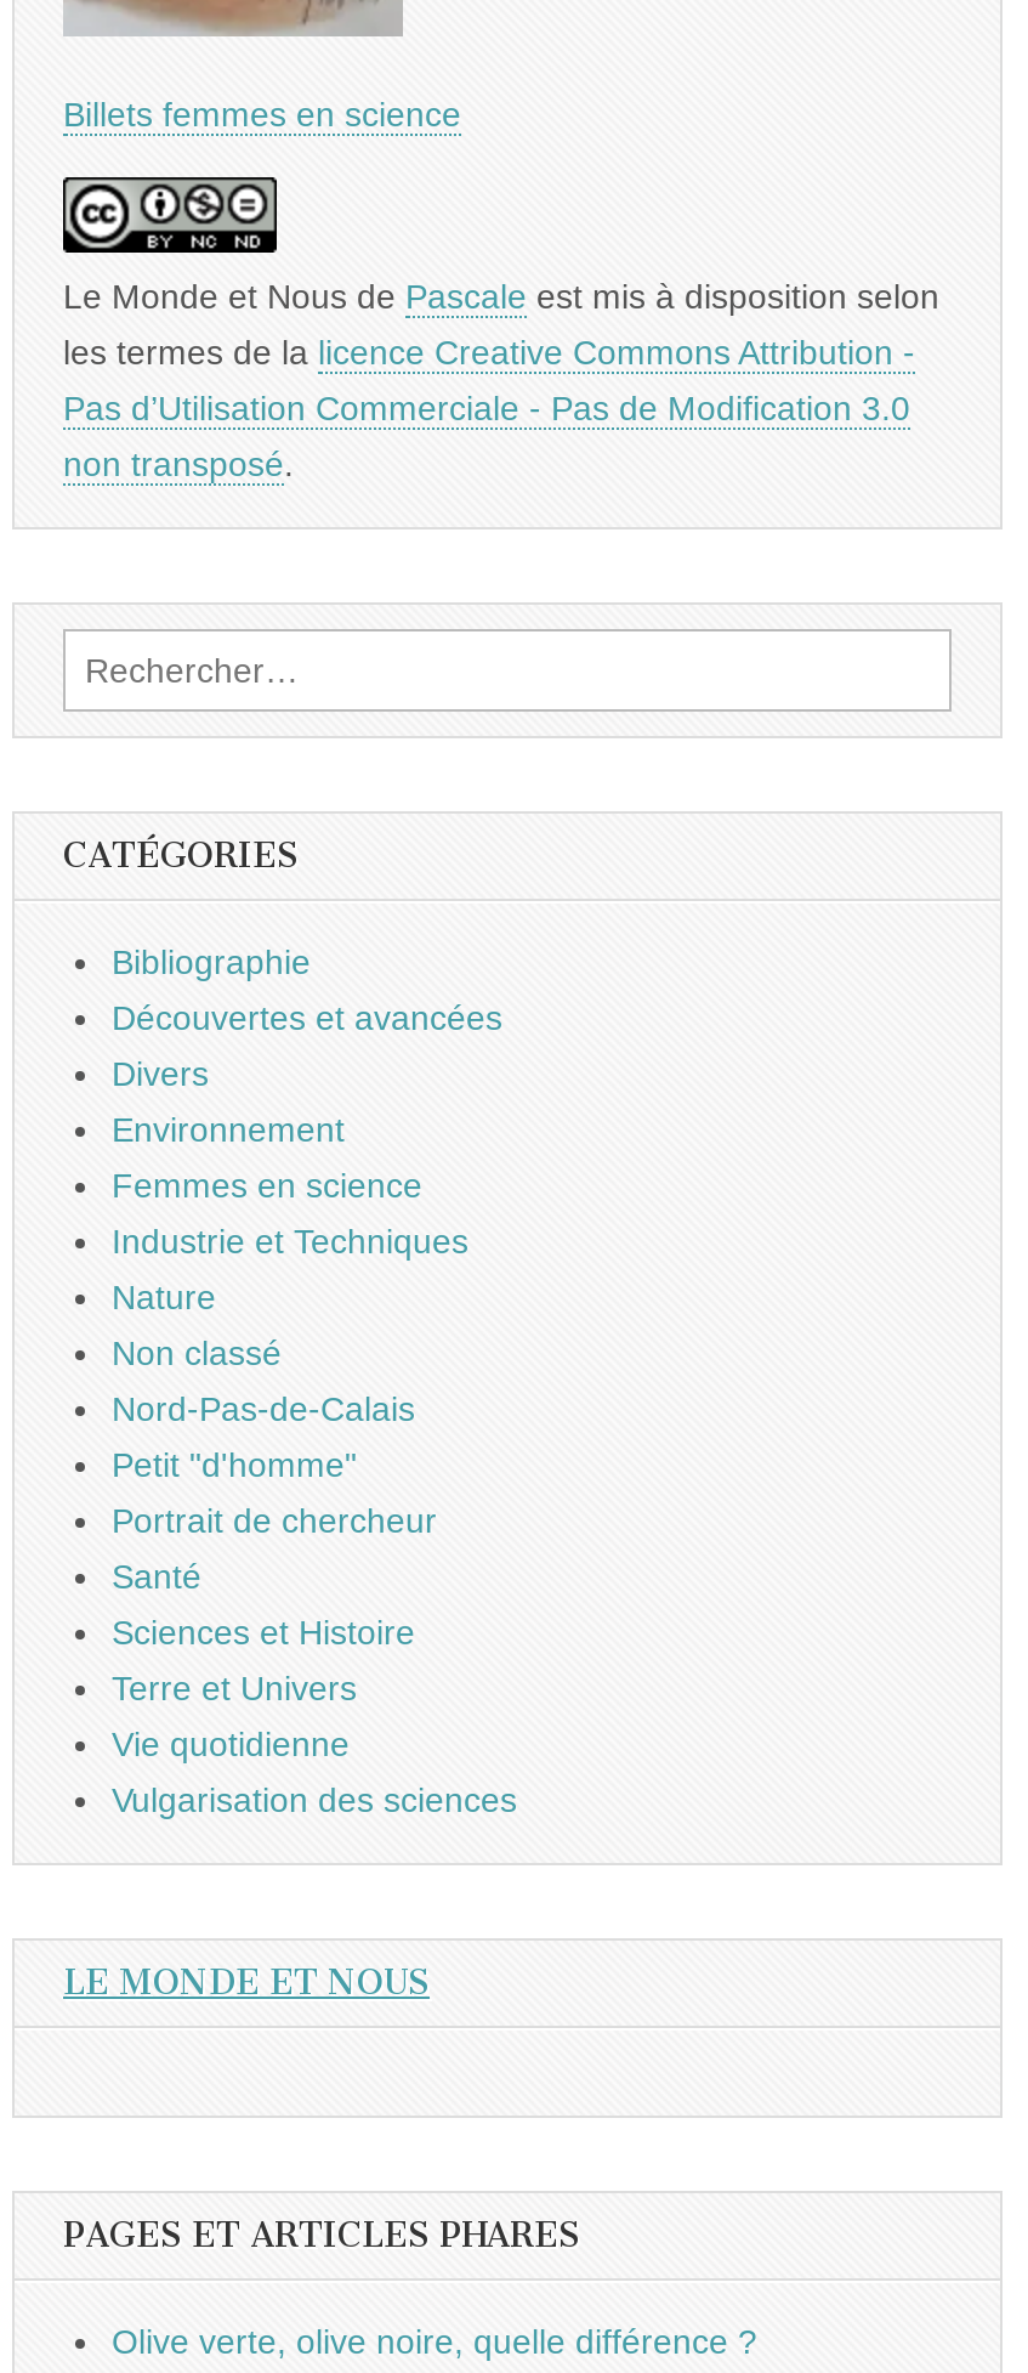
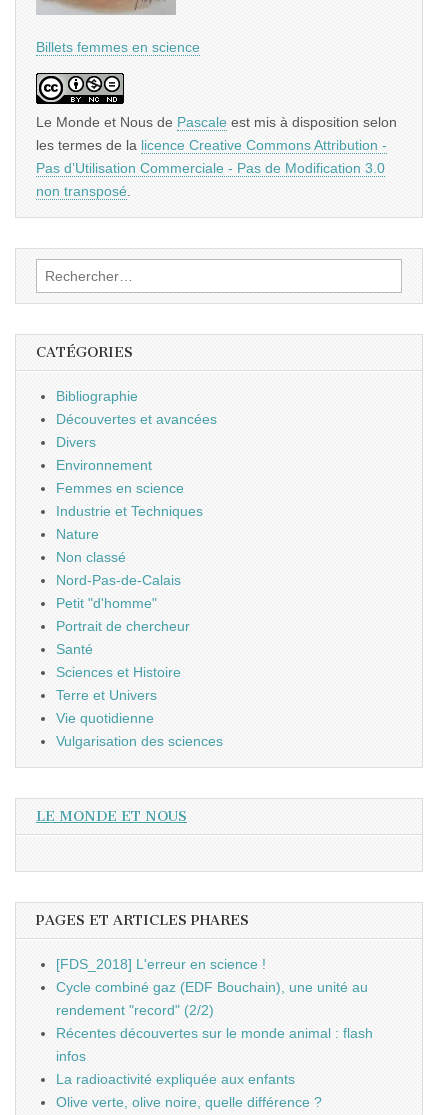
none -> [56,956,373,1087] [FDS_2018] L'erreur en science ! | Cycle combiné gaz (EDF Bouchain), une unité au | rendement "record" (2/2) | Récentes découvertes sur le monde animal : flash | infos | La radioactivité expliquée aux enfants

